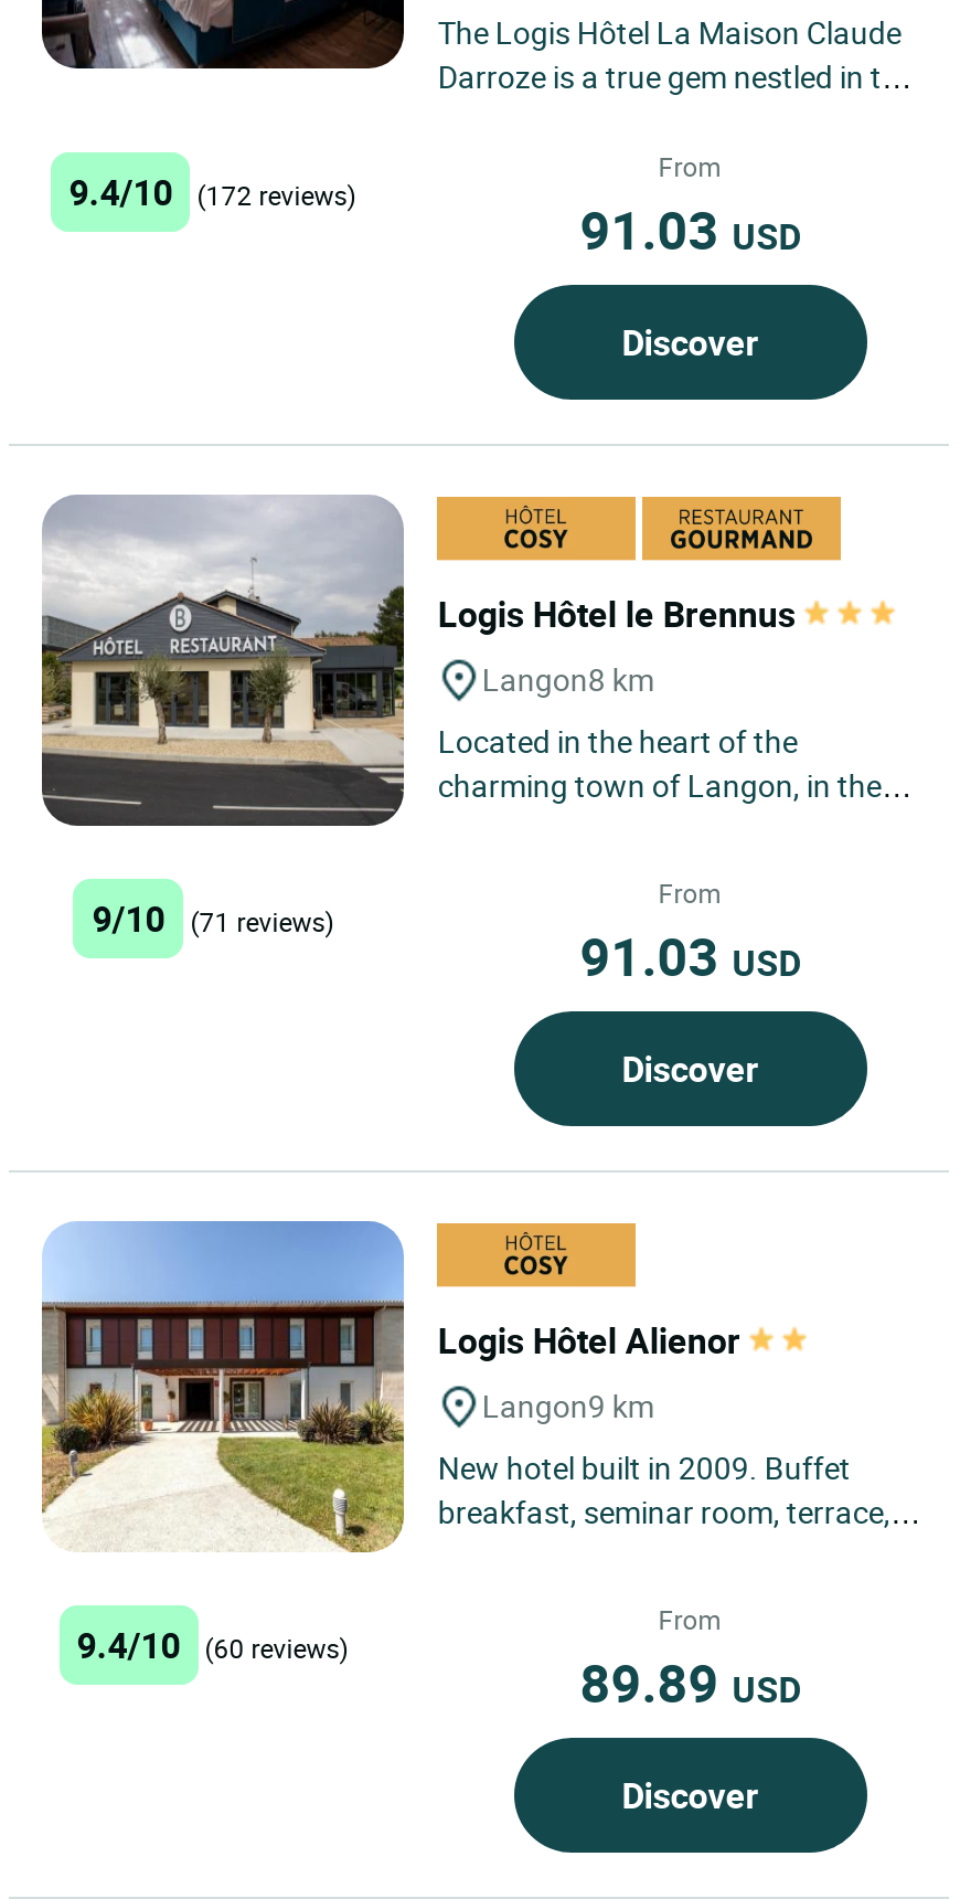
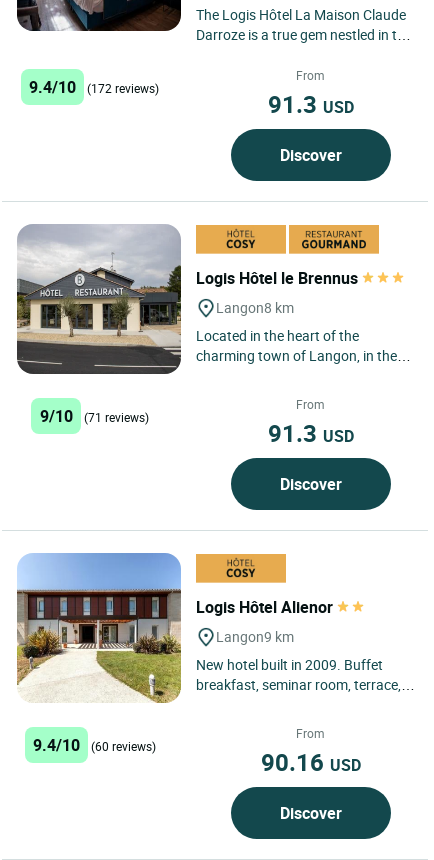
[580,195,800,265] 91.03 USD -> [268,88,354,120] 91.3 USD
[580,921,800,992] 91.03 USD -> [268,417,354,449] 91.3 USD
[580,1648,800,1718] 89.89 USD -> [261,746,361,778] 90.16 USD

